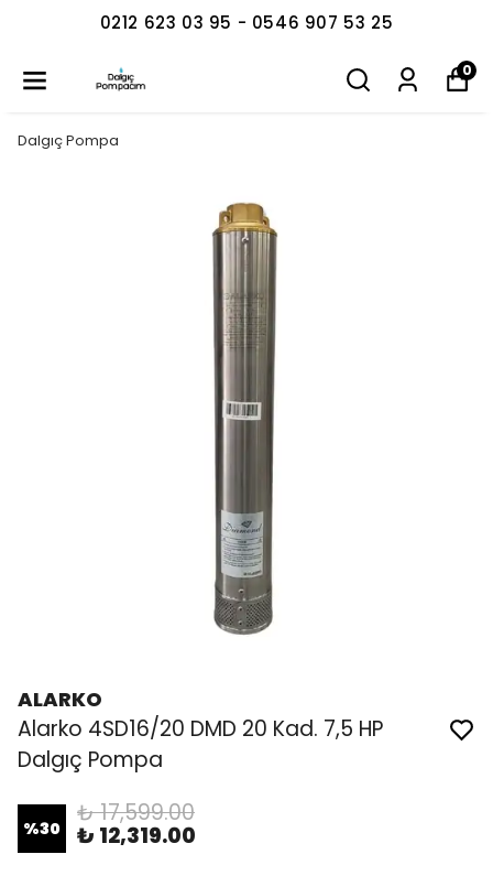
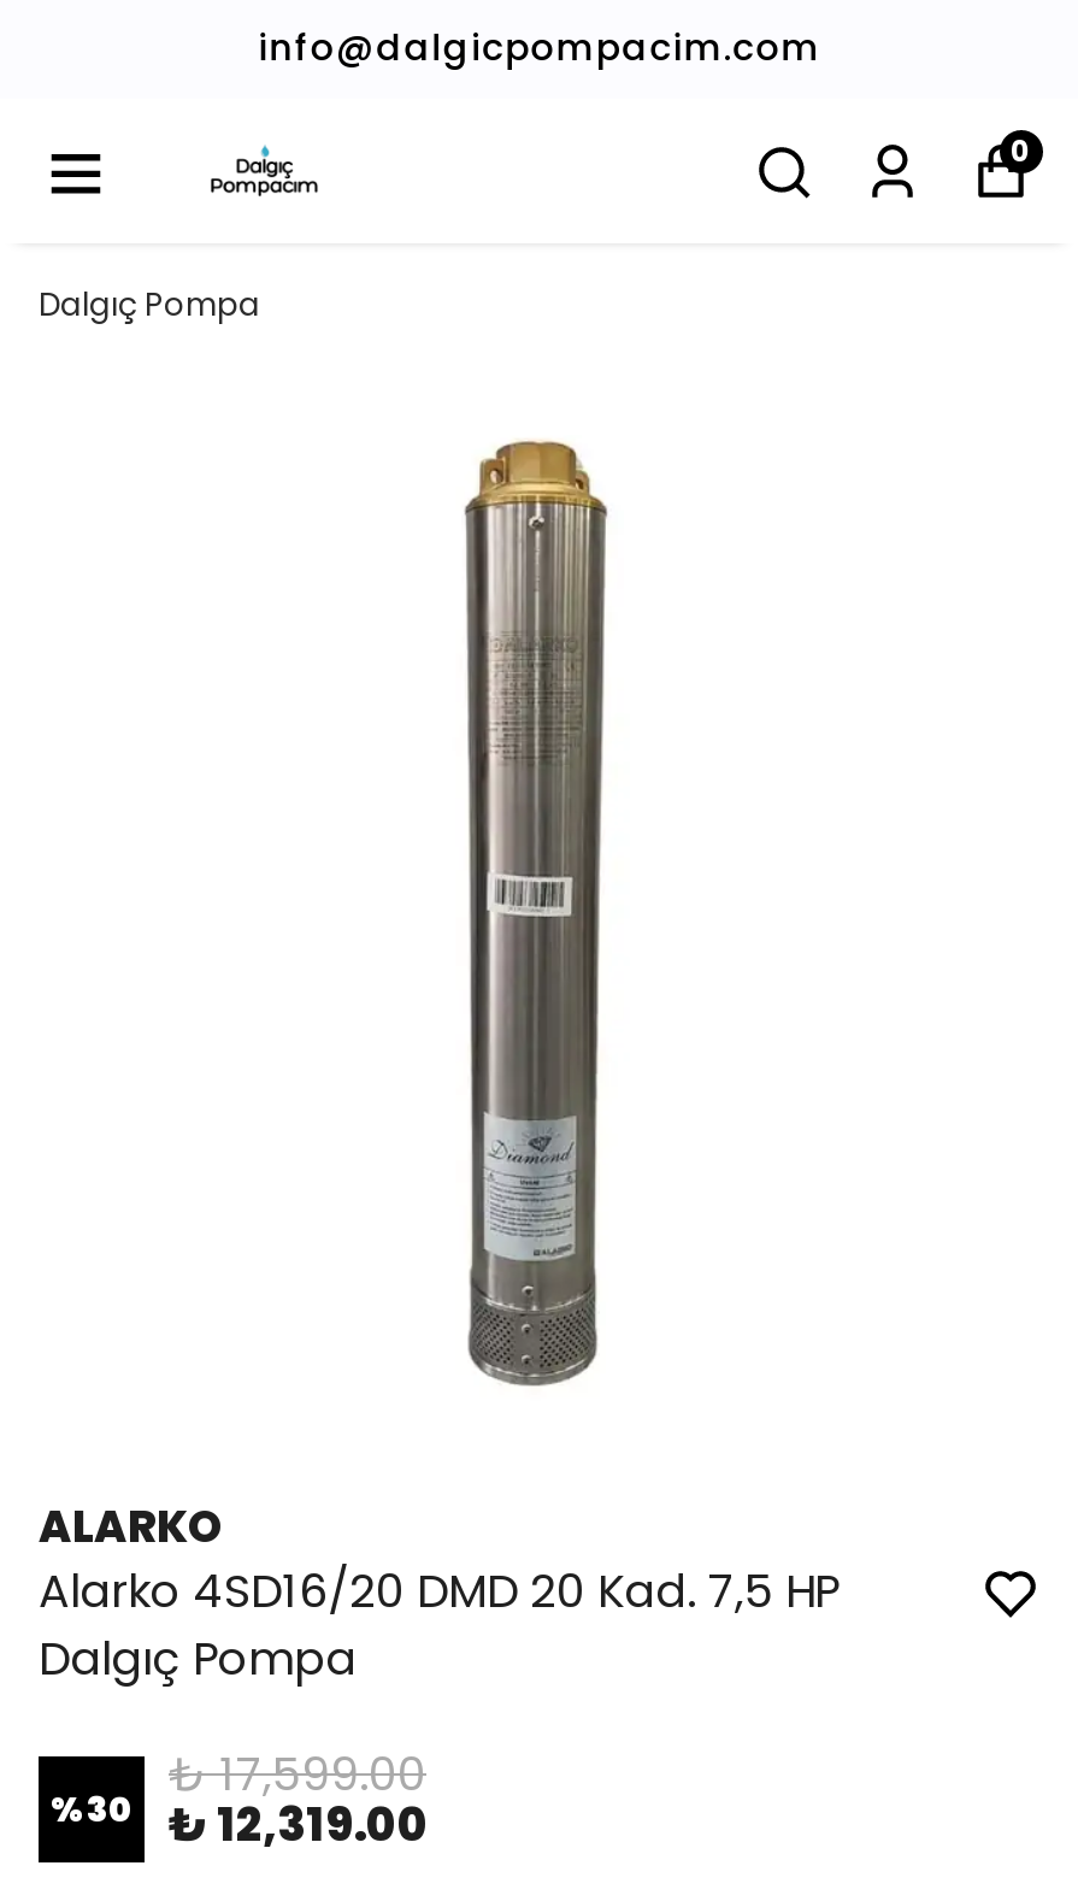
[100,11,393,34] 0212 623 03 95 - 0546 907 53 25 -> [258,22,821,72] info@dalgicpompacim.com

